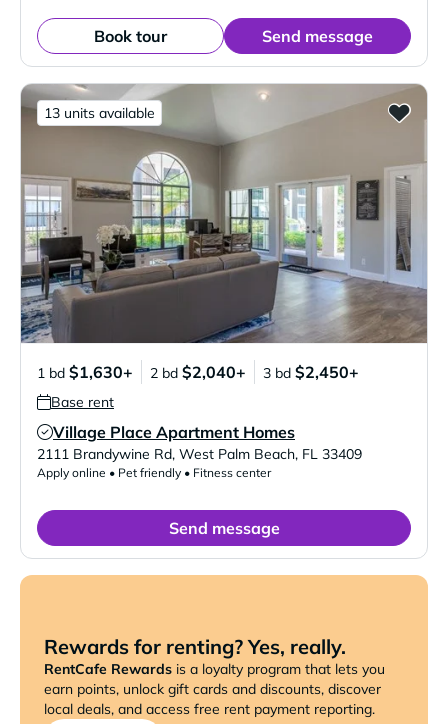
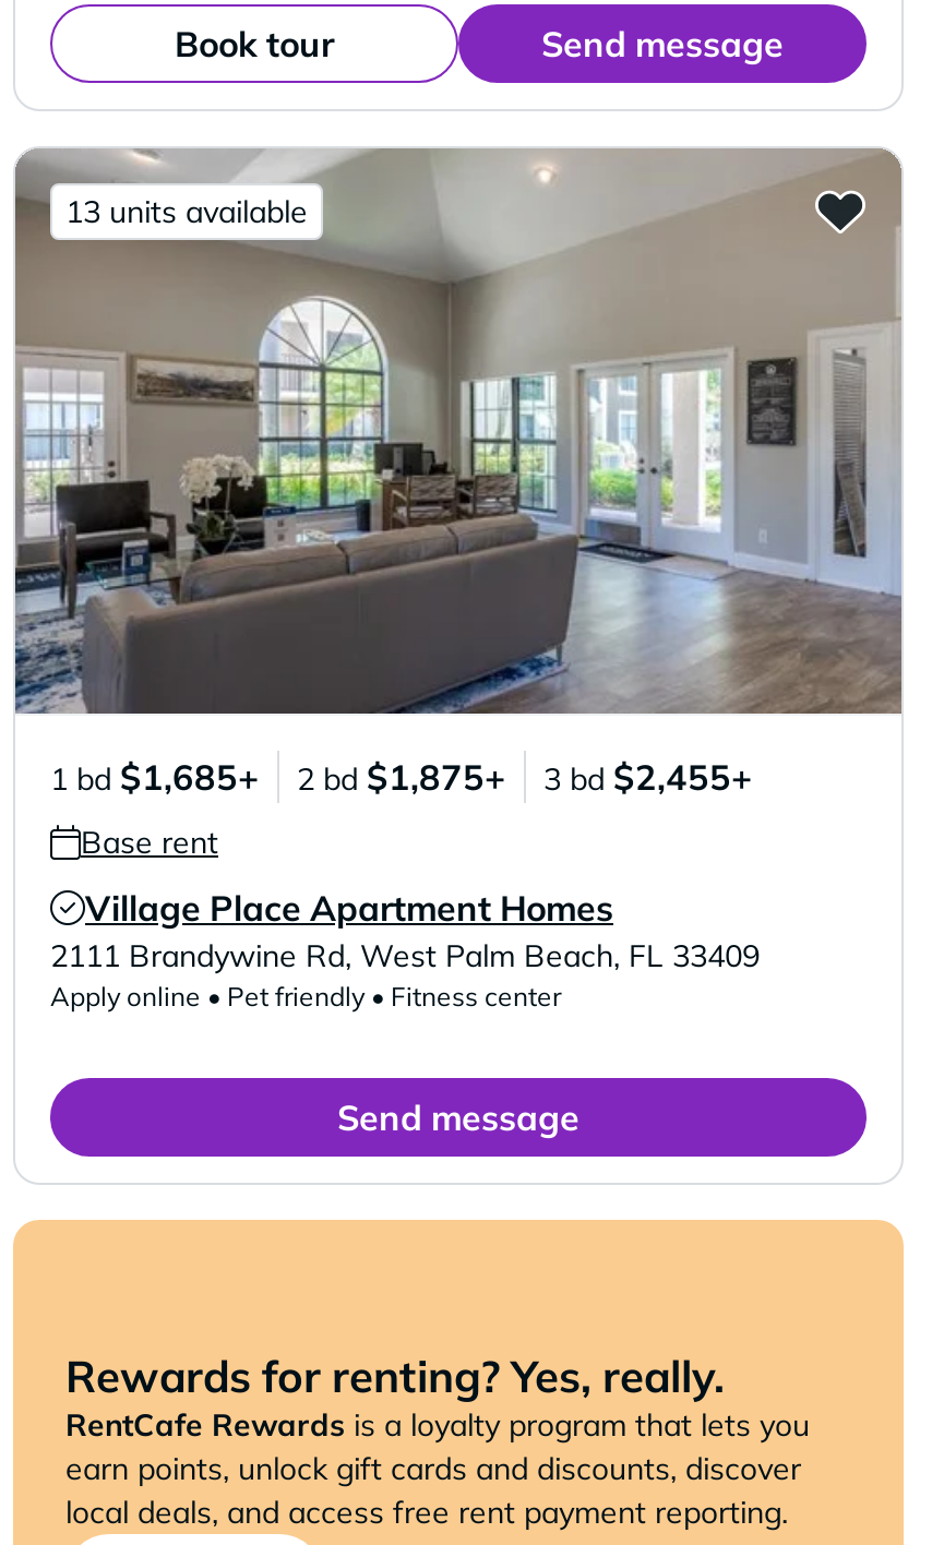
[37,362,133,382] 1 bd $1,630+ -> [50,755,260,799] 1 bd $1,685+
[150,362,246,382] 2 bd $2,040+ -> [297,755,506,799] 2 bd $1,875+
[263,362,359,382] 3 bd $2,450+ -> [543,755,753,799] 3 bd $2,455+

